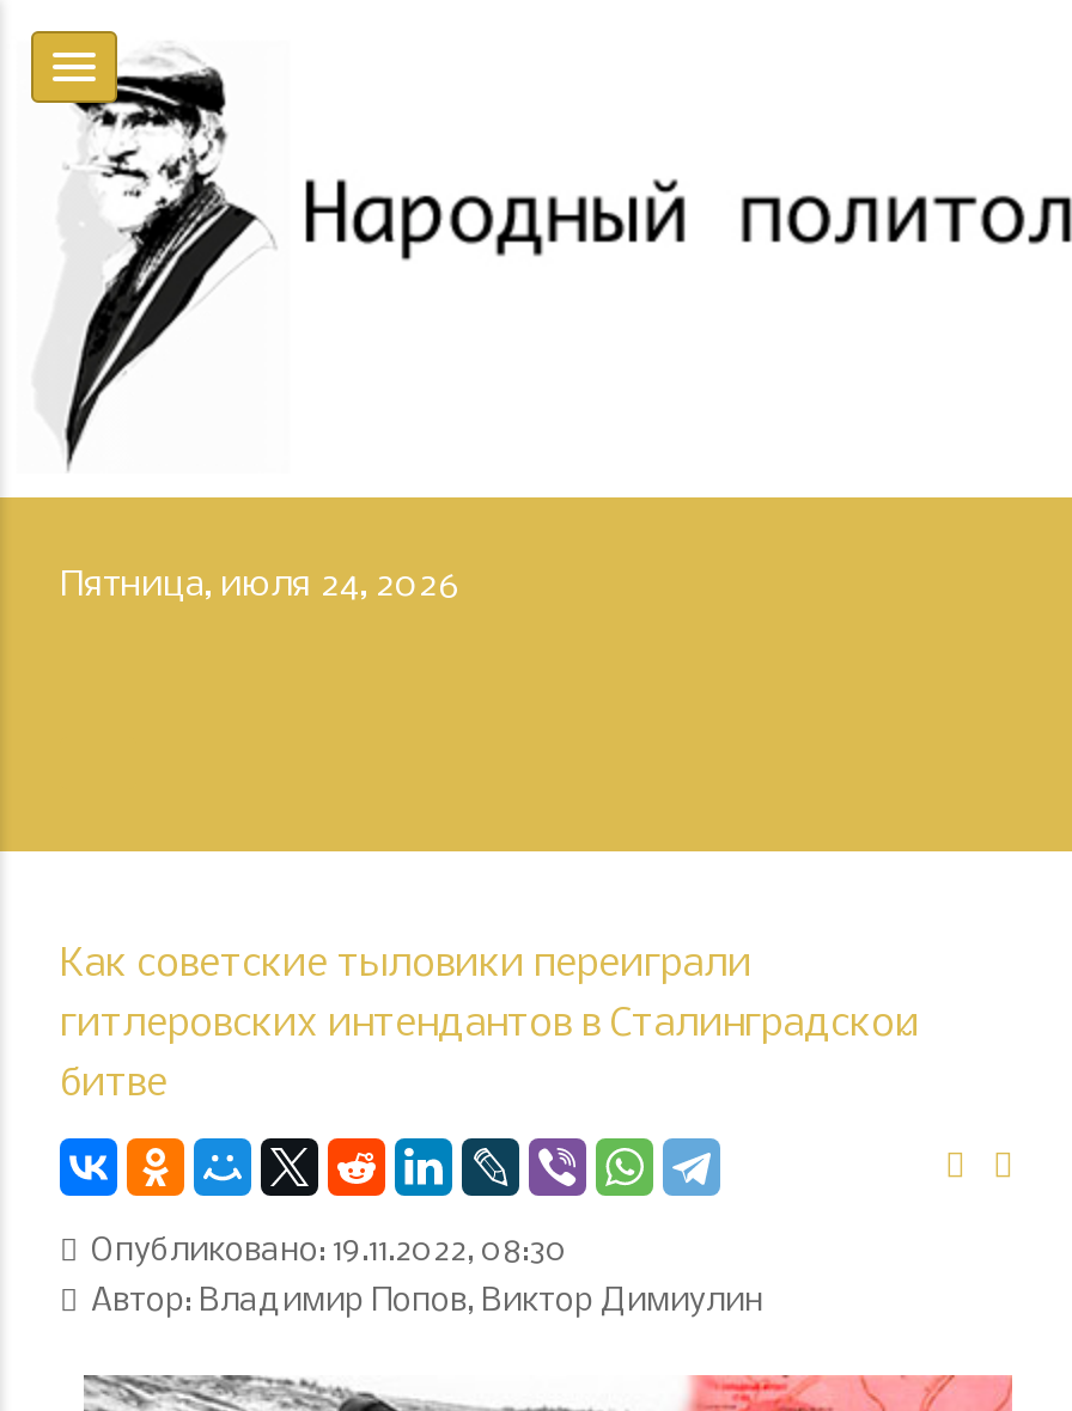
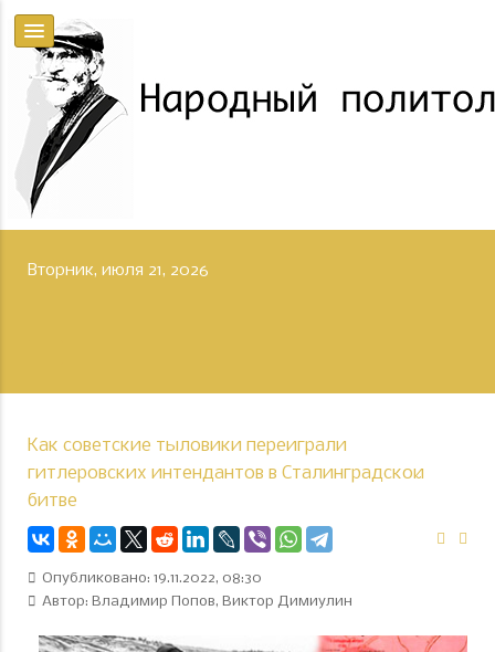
[60,567,459,605] Пятница, июля 24, 2026 -> [28,262,209,280] Вторник, июля 21, 2026

